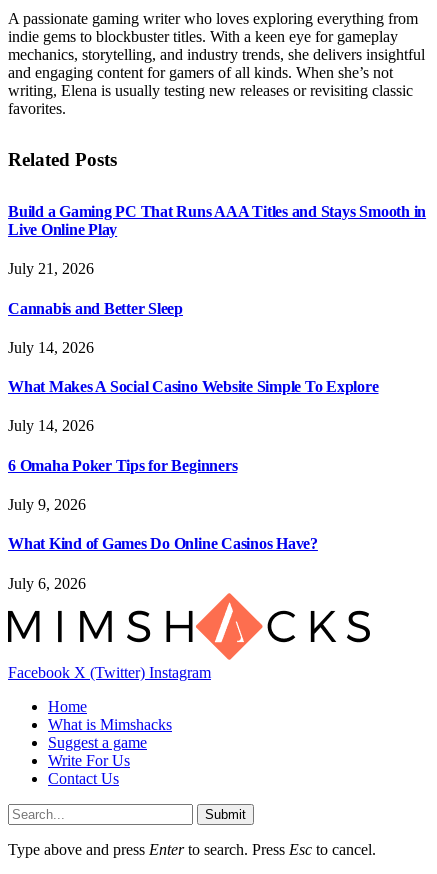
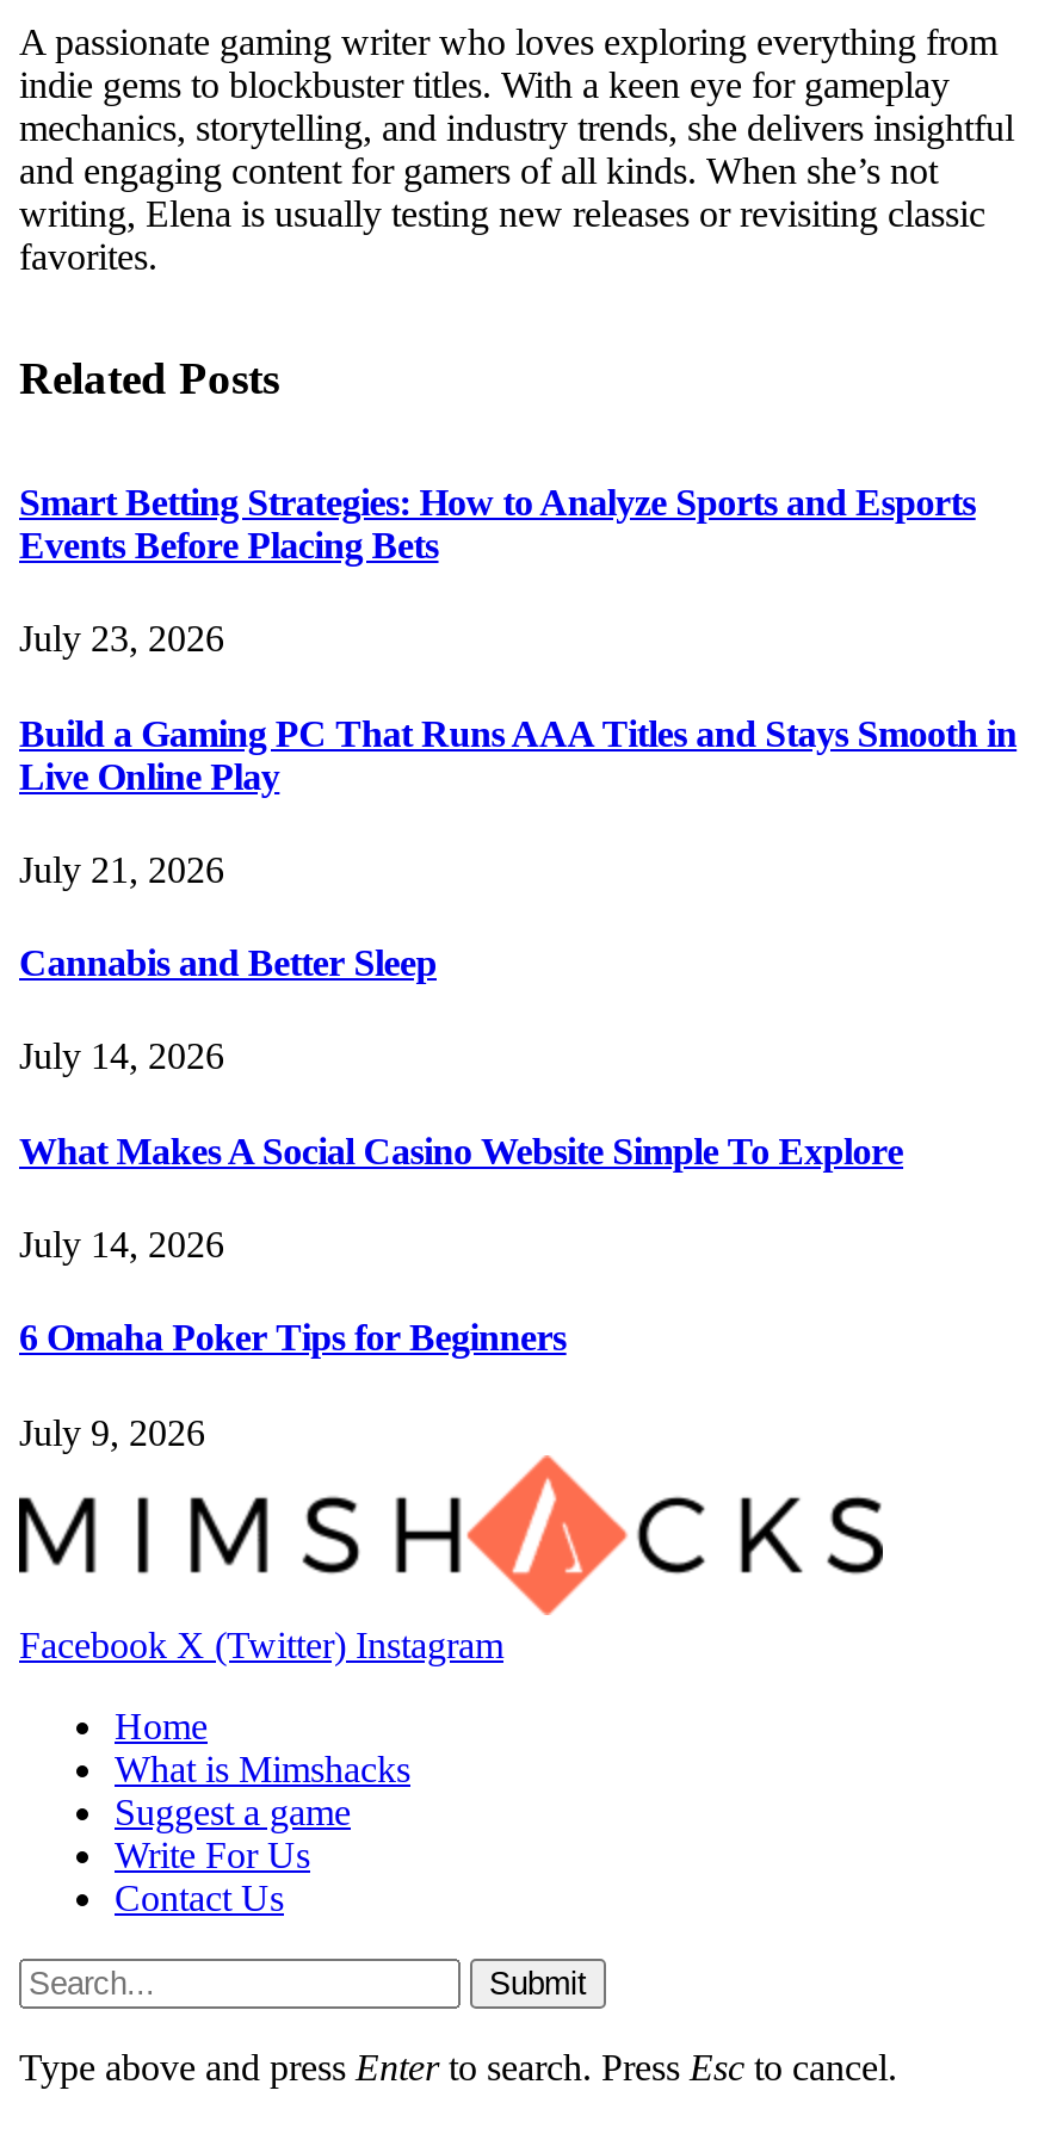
none -> [19,482,975,659] Smart Betting Strategies: How to Analyze Sports and Esports | Events Before Placing Bets | July 23, 2026
moved [8,203,426,513] -> [19,713,1017,1452]: Build a Gaming PC That Runs AAA Titles and Stays Smooth in | Live Online Play | July 21, 2026 | ... | 6 Omaha Poker Tips for Beginners | July 9, 2026
[8,535,318,591] What Kind of Games Do Online Casinos Have? | July 6, 2026 -> none

